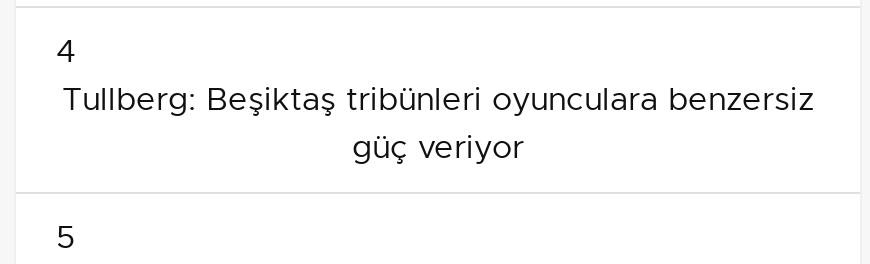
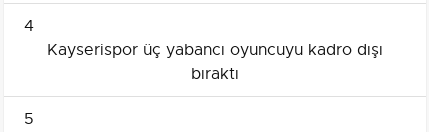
[62,81,814,169] Tullberg: Beşiktaş tribünleri oyunculara benzersiz | güç veriyor -> [47,40,383,84] Kayserispor üç yabancı oyuncuyu kadro dışı | bıraktı

